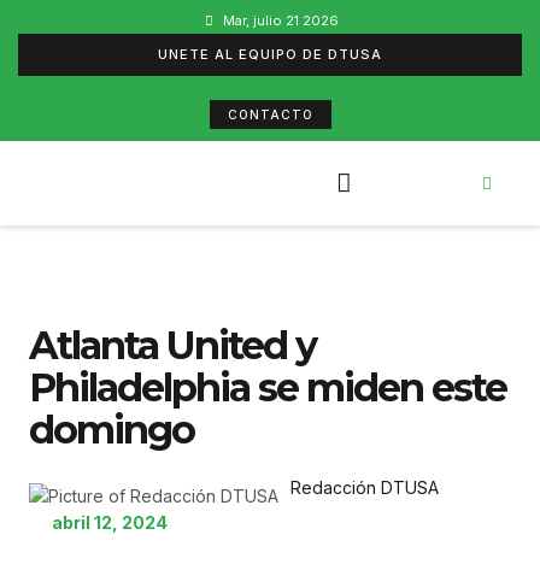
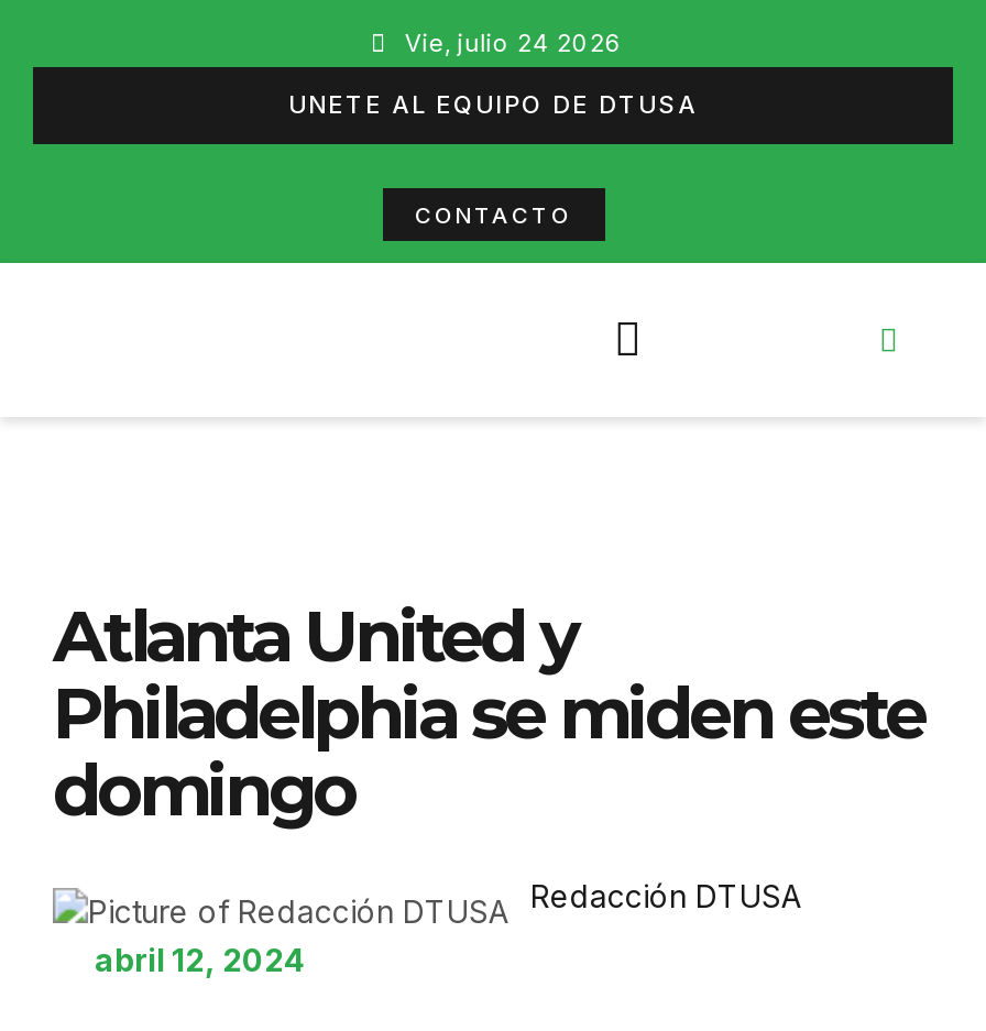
[223,12,339,29] Mar, julio 21 2026 -> [405,28,623,58] Vie, julio 24 2026

